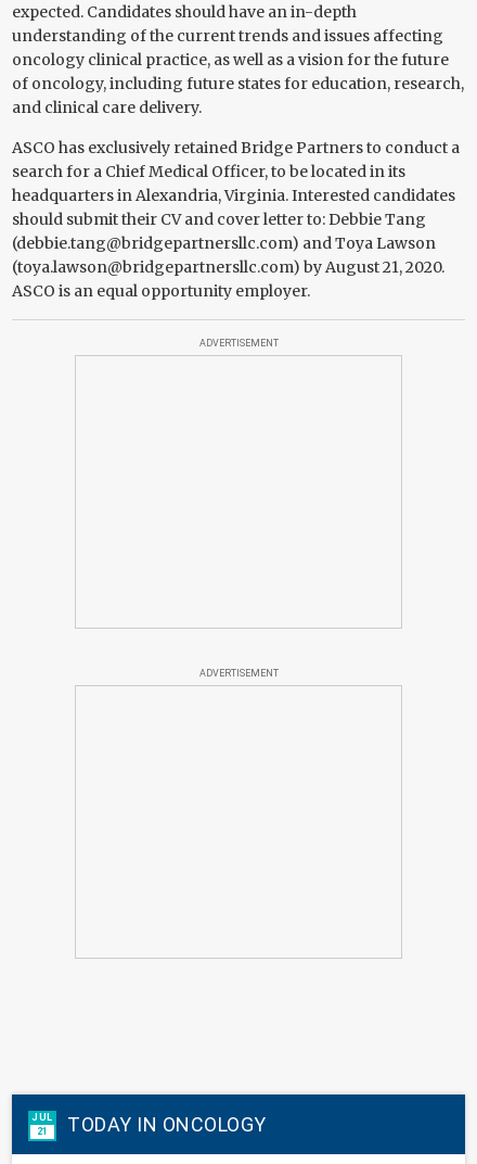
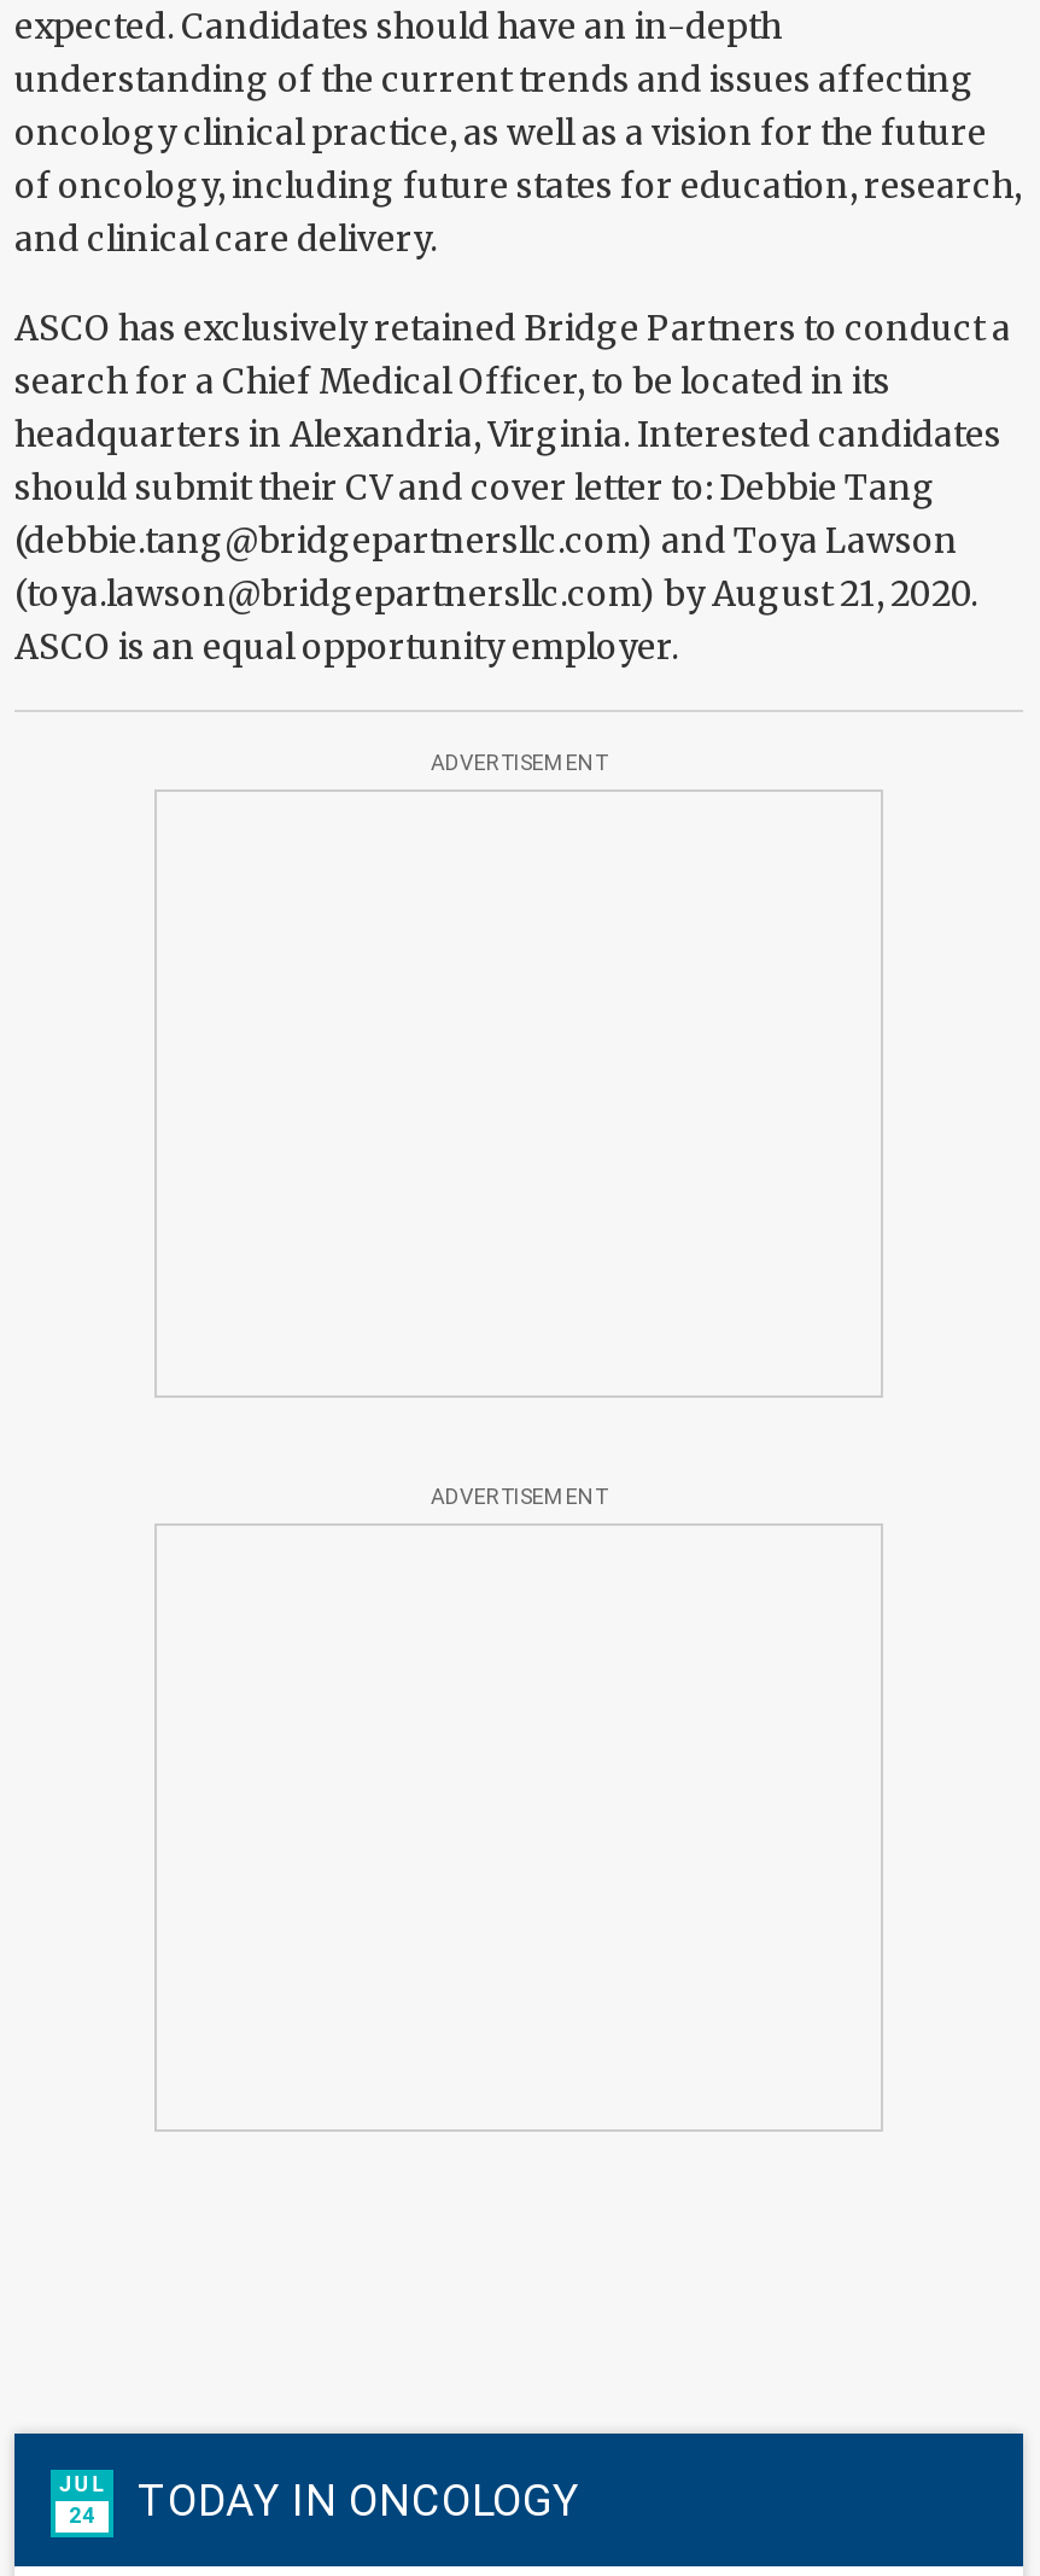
[32,1112,266,1137] JUL 21 TODAY IN ONCOLOGY -> [58,2472,580,2528] JUL 24 TODAY IN ONCOLOGY

